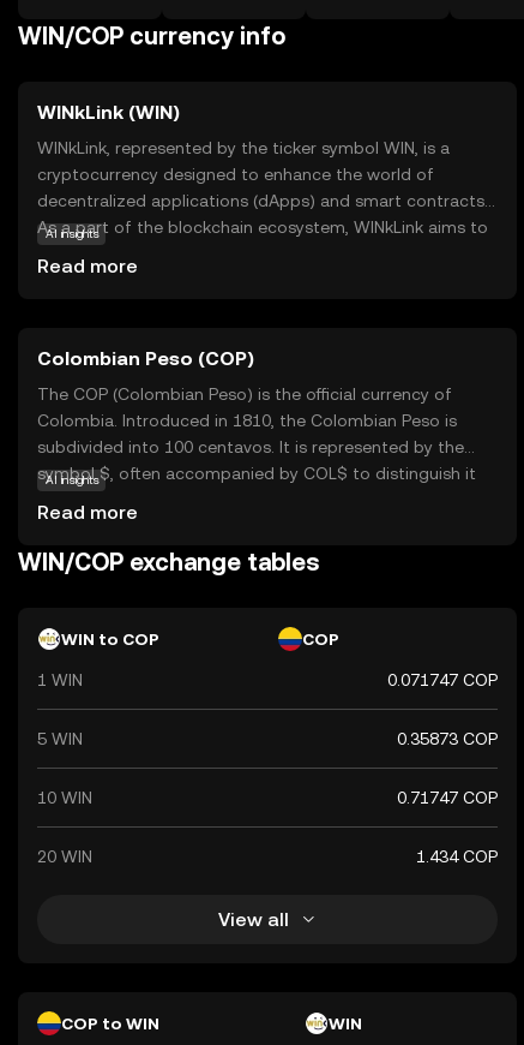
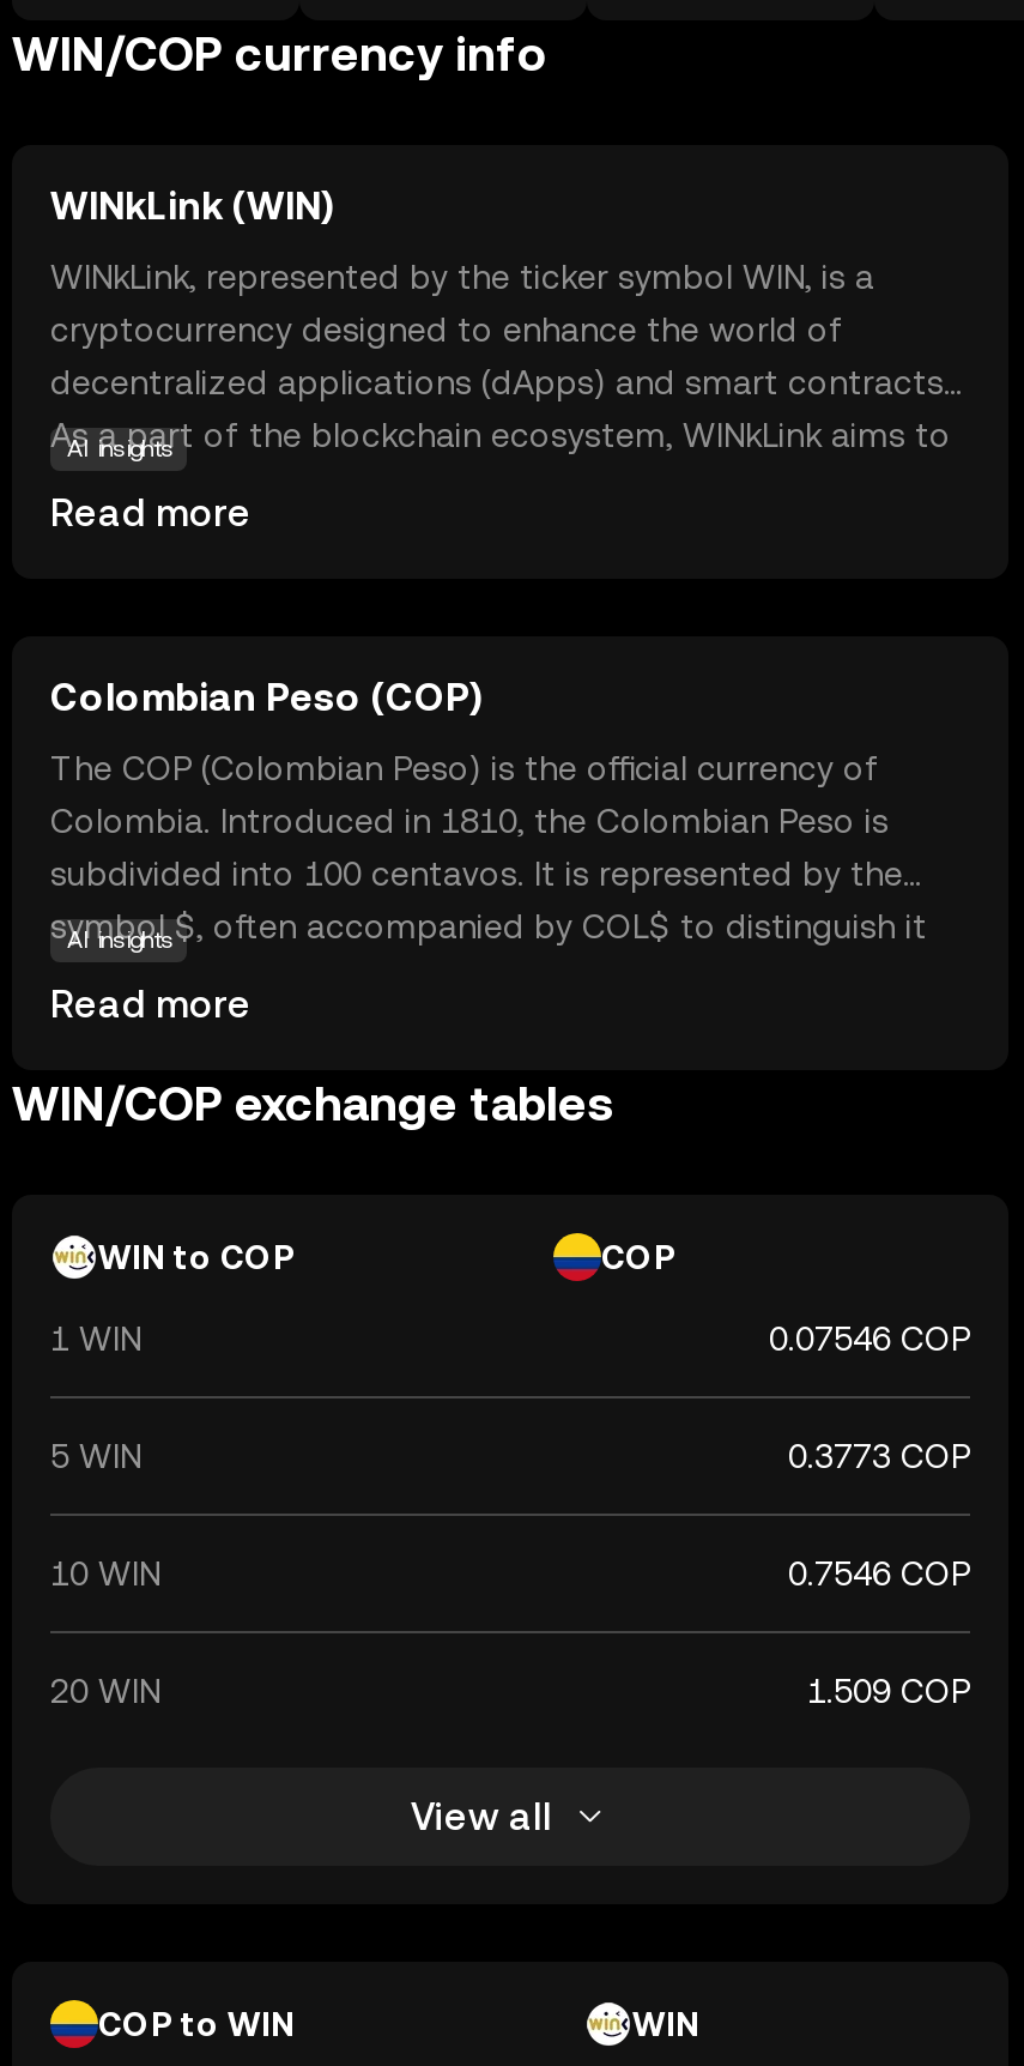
[387,670,498,689] 0.071747 COP -> [769,1319,970,1358] 0.07546 COP
[397,729,498,748] 0.35873 COP -> [788,1437,970,1475] 0.3773 COP
[397,788,498,807] 0.71747 COP -> [788,1554,970,1593] 0.7546 COP
[416,847,498,866] 1.434 COP -> [807,1672,970,1710] 1.509 COP

